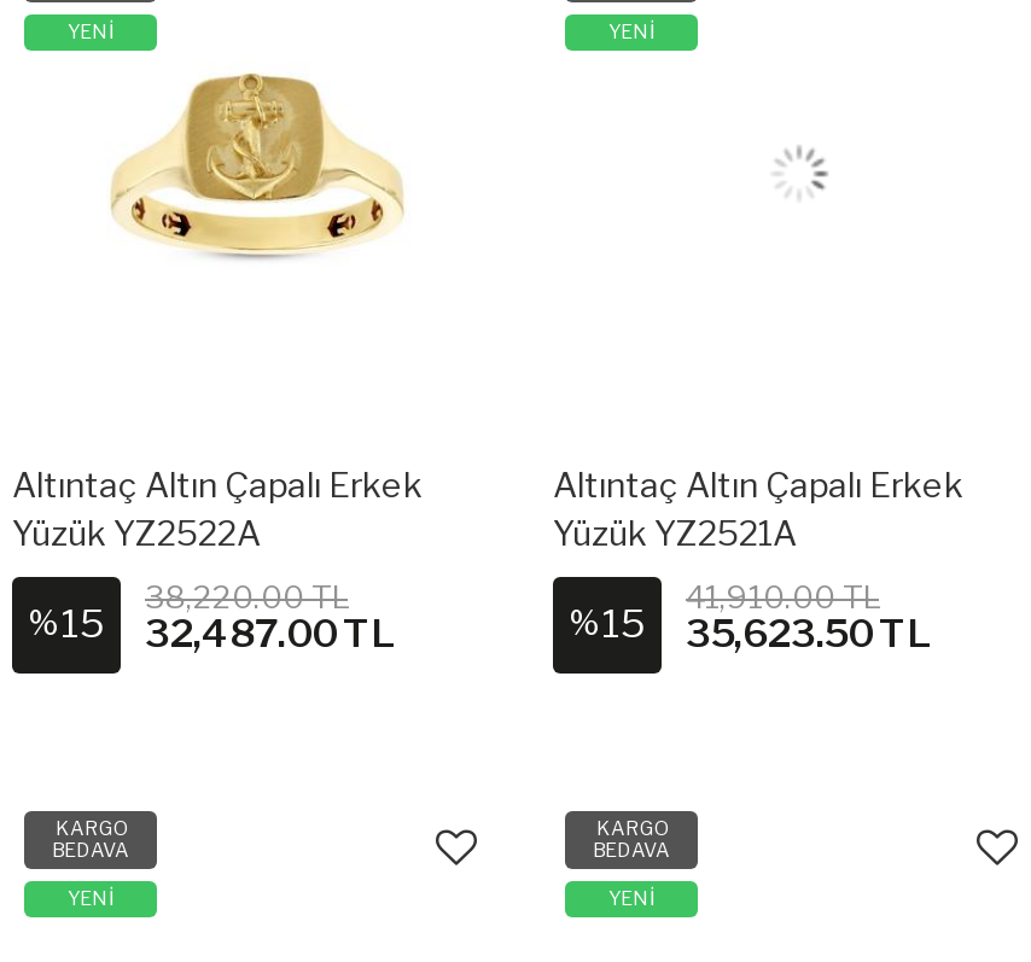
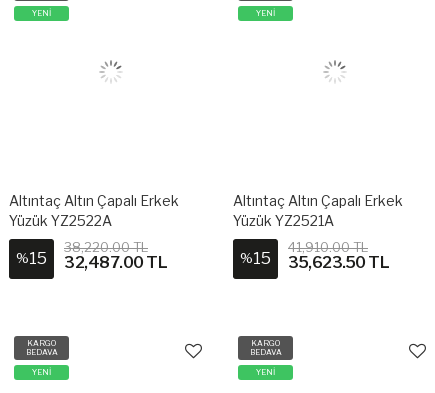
[109,70,406,261] [image] -> none

